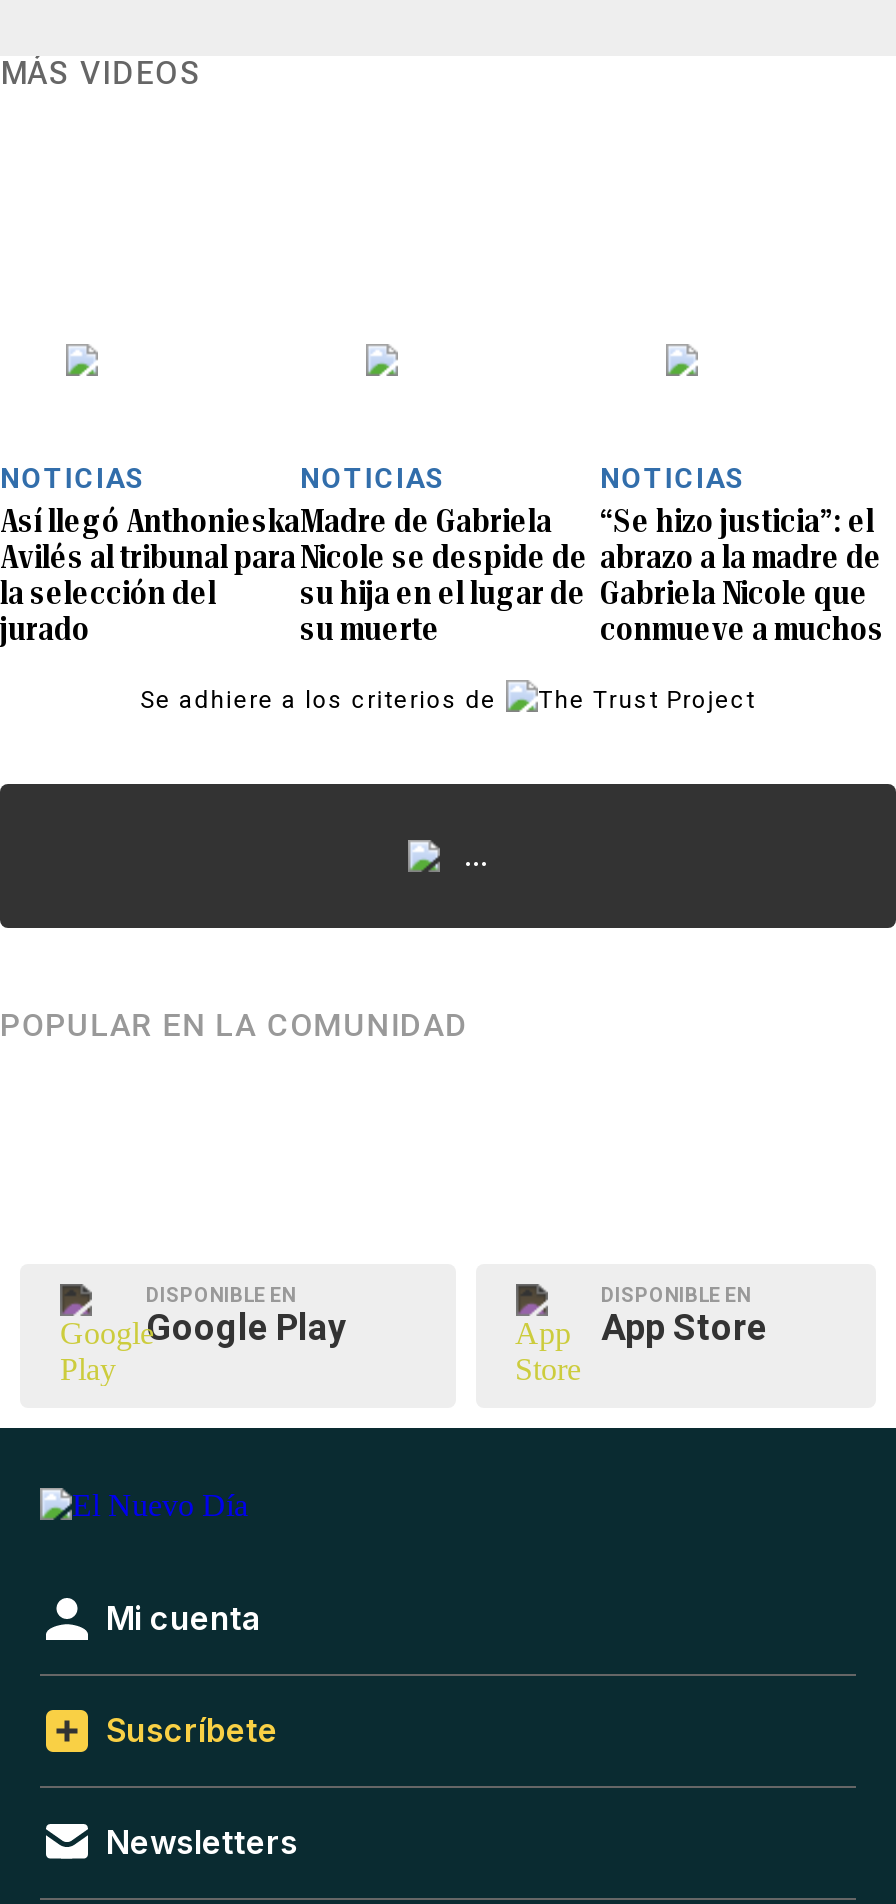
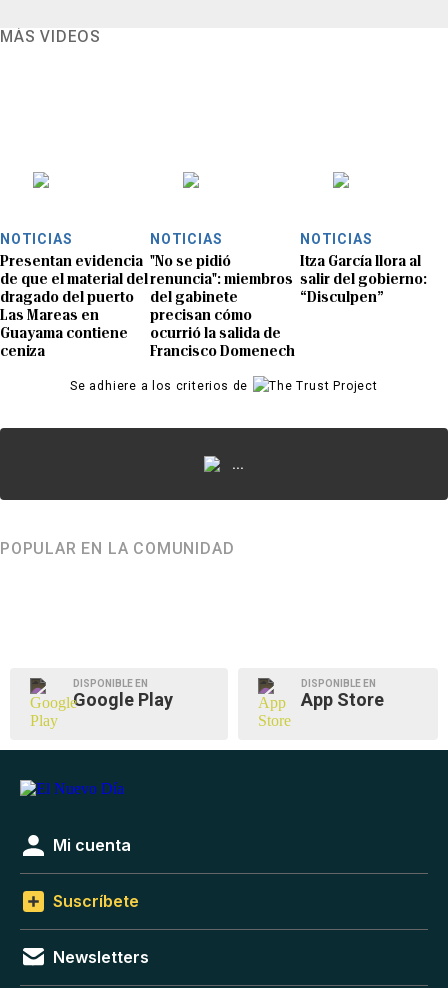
[0,501,300,647] Así llegó Anthonieska | Avilés al tribunal para | la selección del | jurado -> [0,251,148,360] Presentan evidencia | de que el material del | dragado del puerto | Las Mareas en | Guayama contiene | ceniza
[300,501,588,647] Madre de Gabriela | Nicole se despide de | su hija en el lugar de | su muerte -> [150,251,295,360] "No se pidió | renuncia": miembros | del gabinete | precisan cómo | ocurrió la salida de | Francisco Domenech
[600,501,884,647] “Se hizo justicia”: el | abrazo a la madre de | Gabriela Nicole que | conmueve a muchos -> [300,251,427,306] Itza García llora al | salir del gobierno: | “Disculpen”

